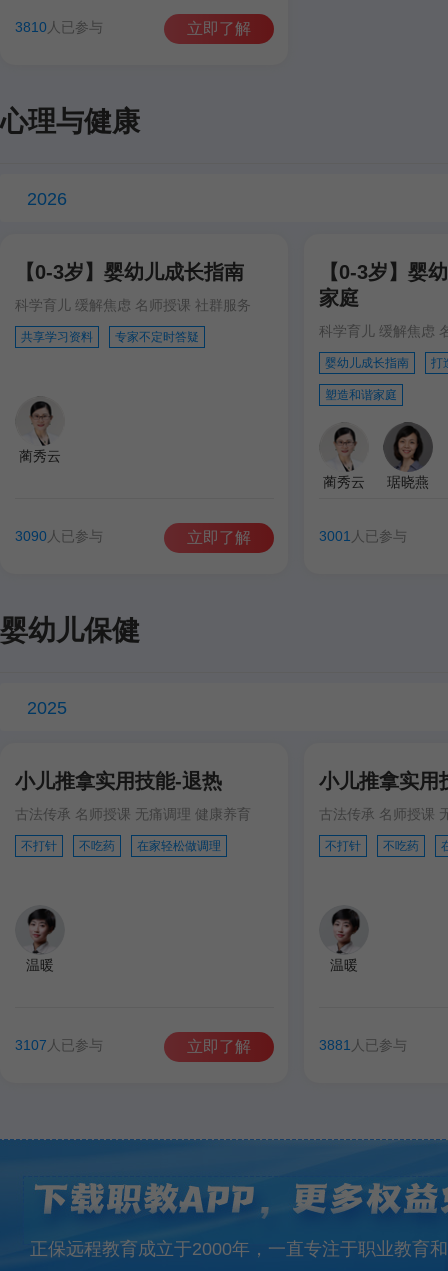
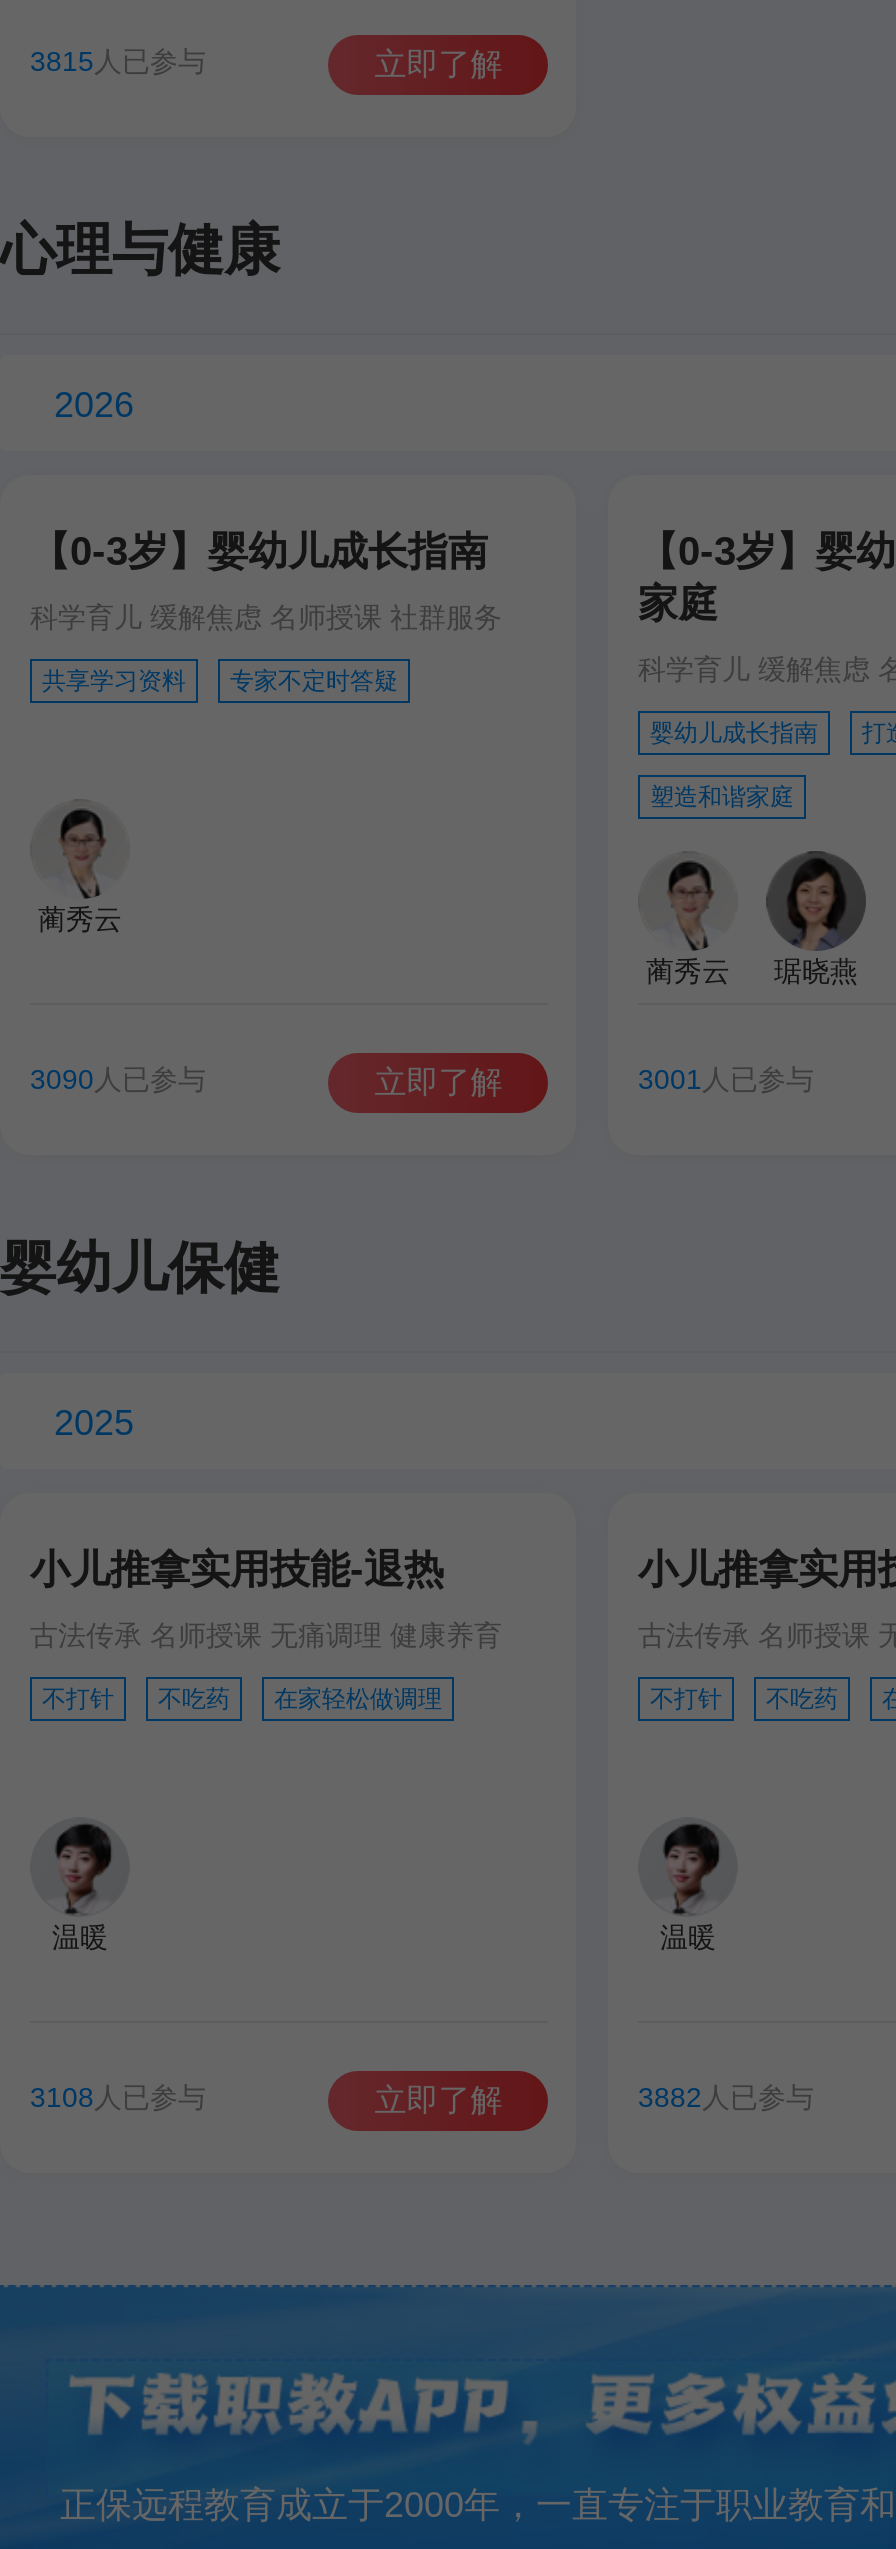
[15,19,103,35] 3810人已参与 -> [30,45,206,77] 3815人已参与
[15,1037,103,1053] 3107人已参与 -> [30,2081,206,2113] 3108人已参与
[319,1037,407,1053] 3881人已参与 -> [638,2081,814,2113] 3882人已参与

